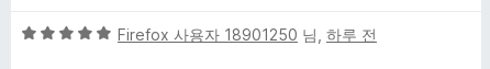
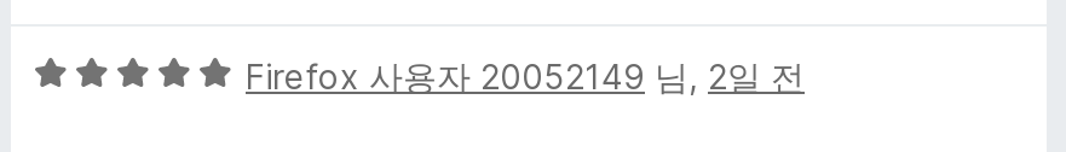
[118,25,377,44] Firefox 사용자 18901250 님, 하루 전 -> [246,55,805,97] Firefox 사용자 20052149 님, 2일 전

